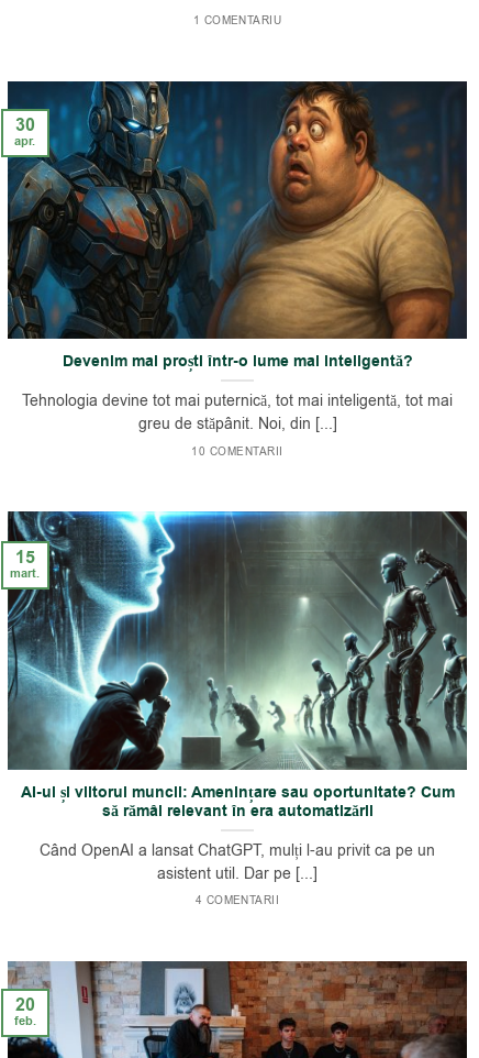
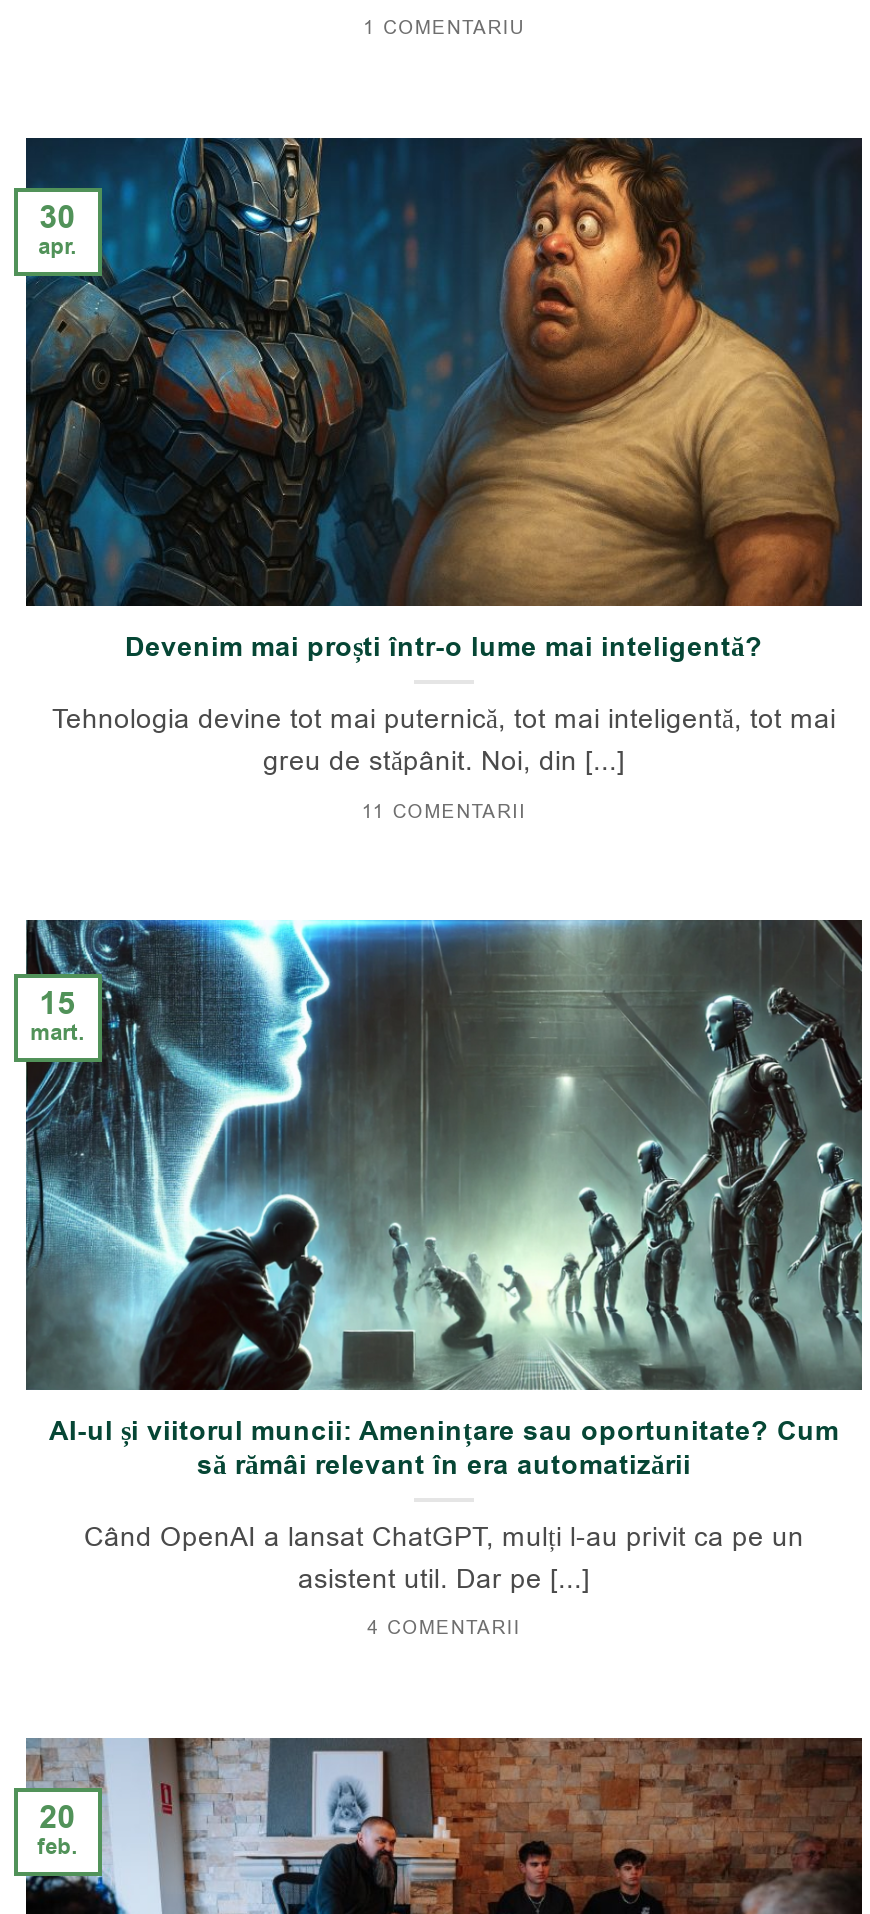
[192,444,283,458] 10 COMENTARII -> [362,797,526,823] 11 COMENTARII

